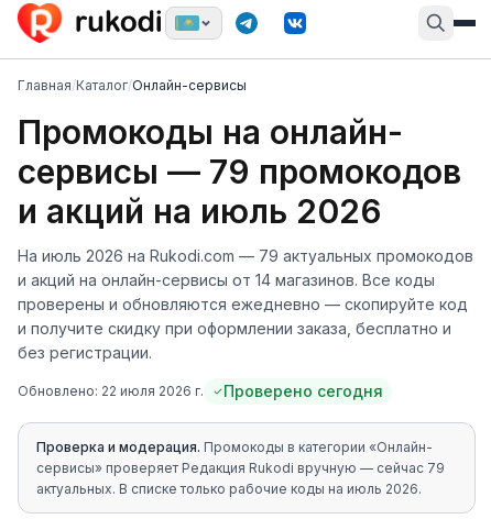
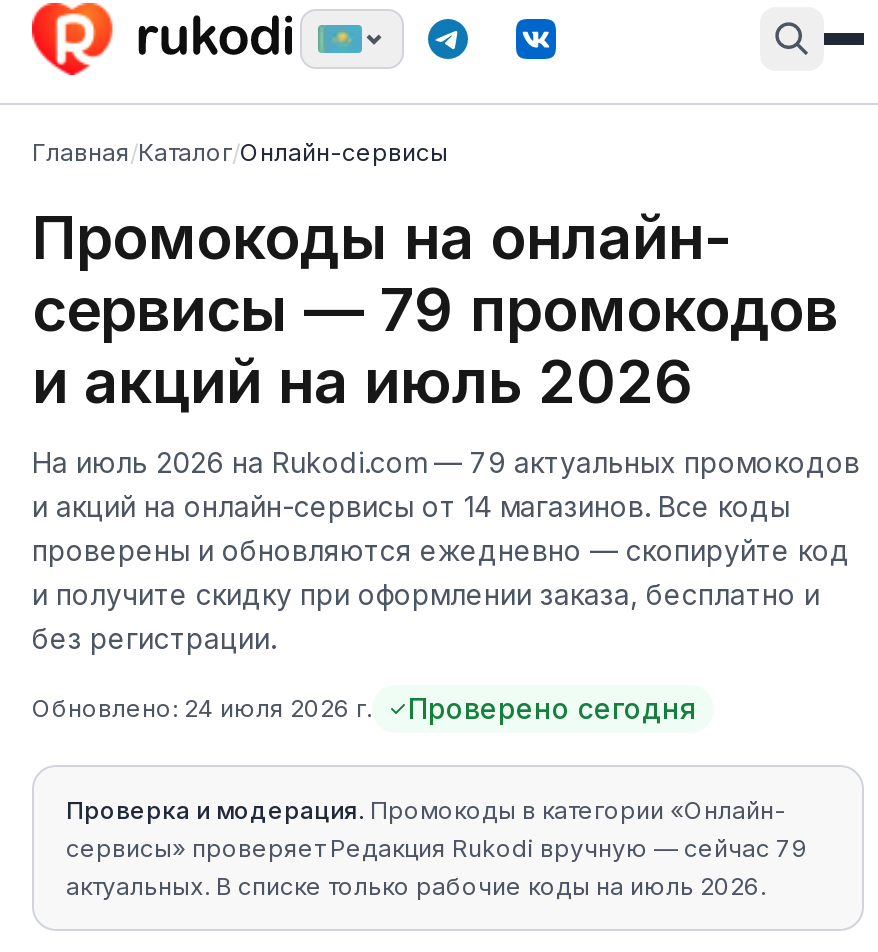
[18,383,204,399] Обновлено: 22 июля 2026 г. -> [32,693,372,723] Обновлено: 24 июля 2026 г.

